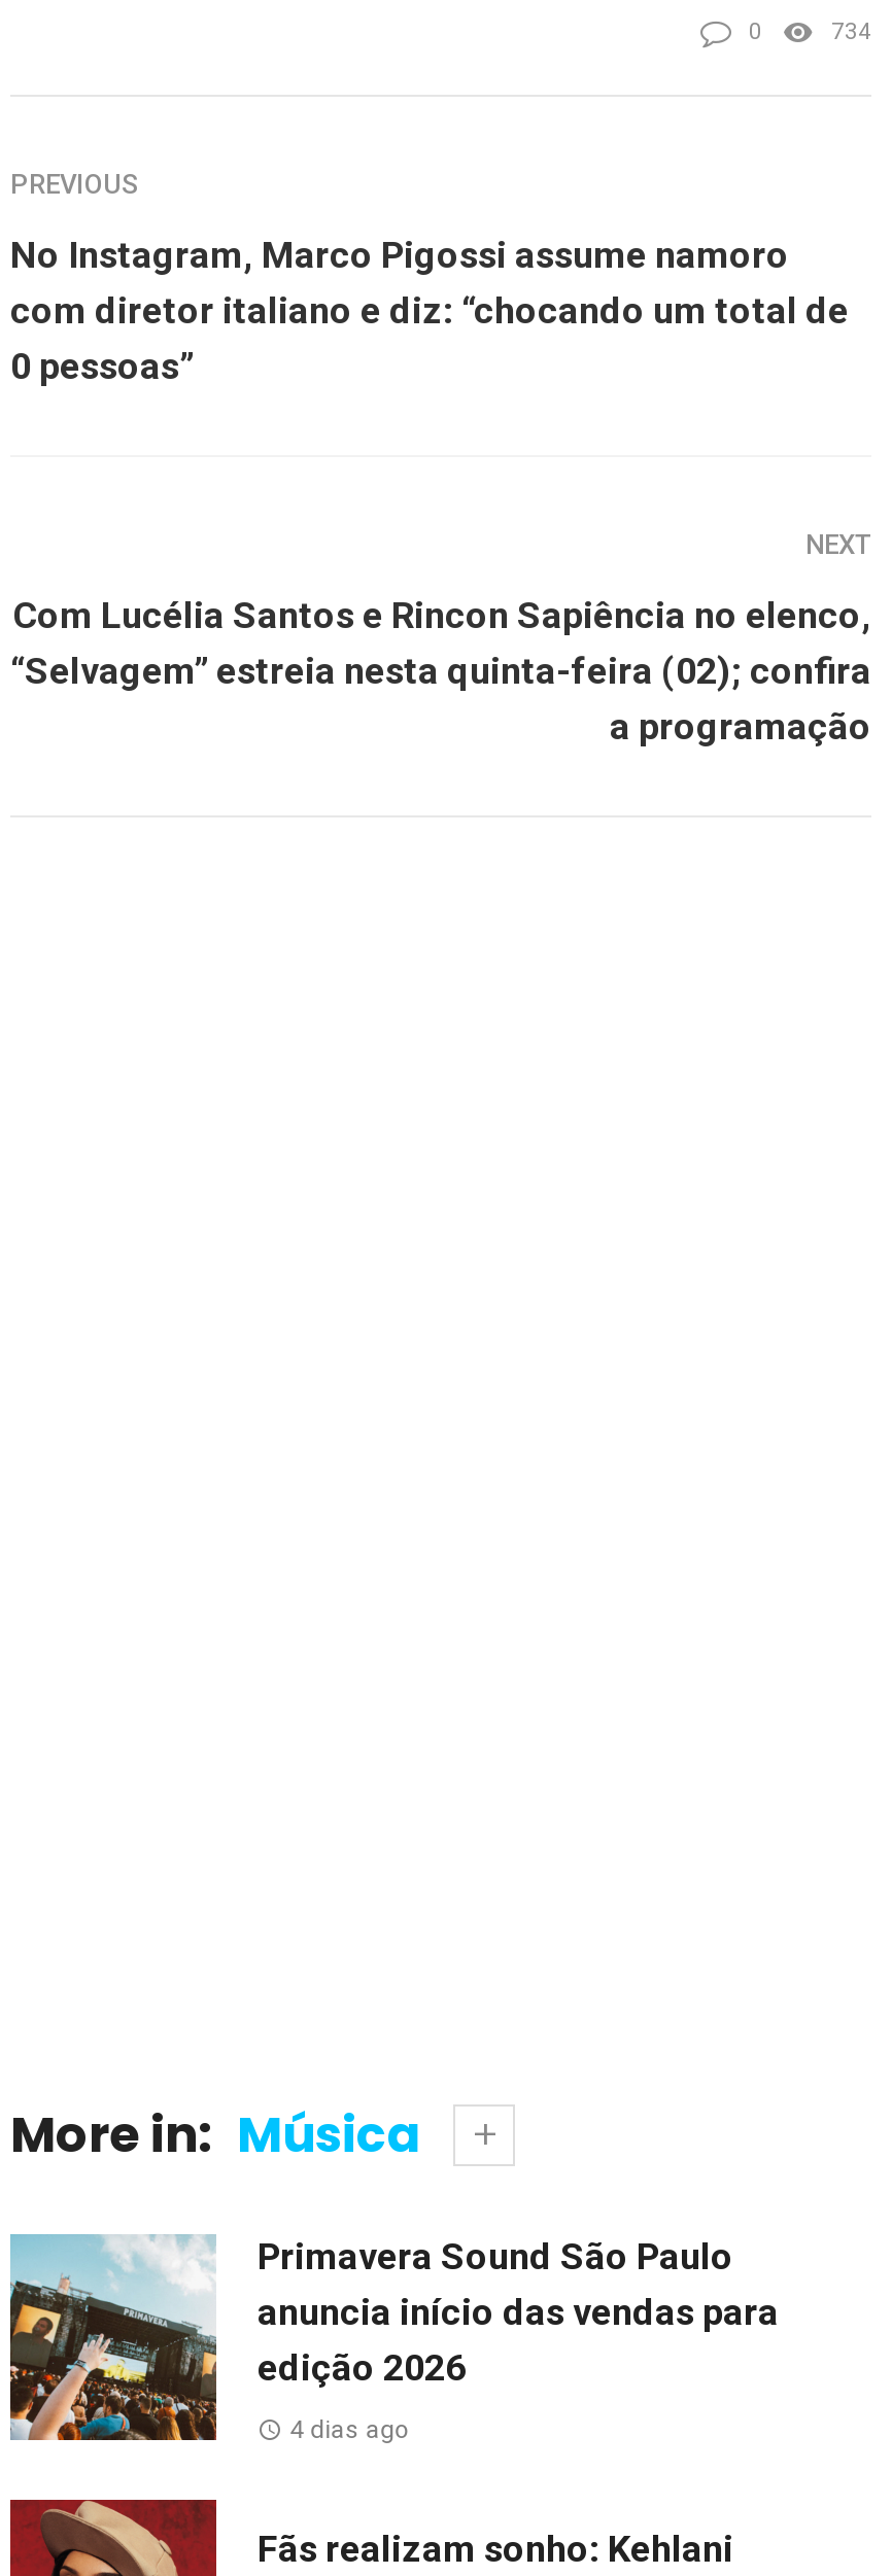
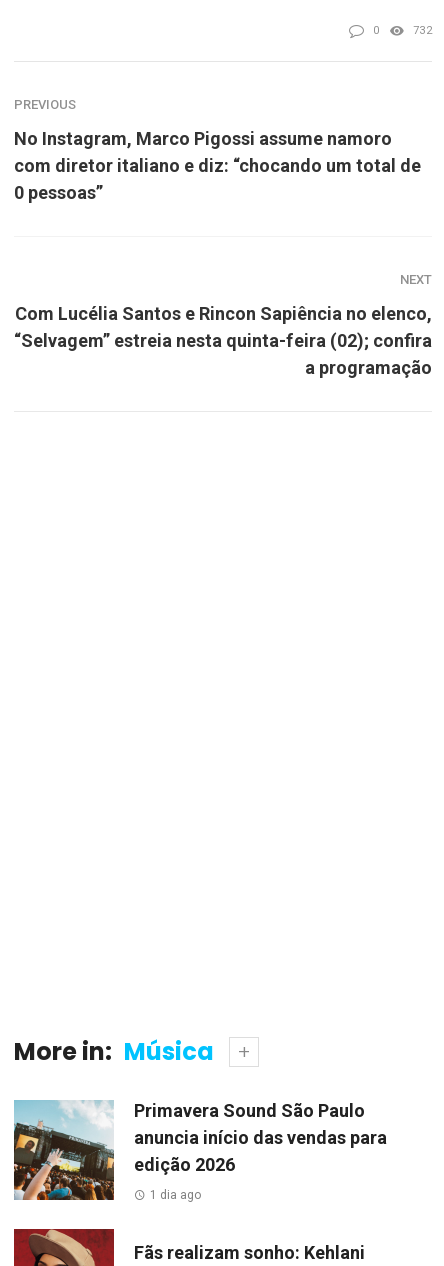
[831,18,871,45] 734 -> [412,24,432,37] 732
[290,2415,409,2444] 4 dias ago -> [150,1188,201,1202] 1 dia ago

